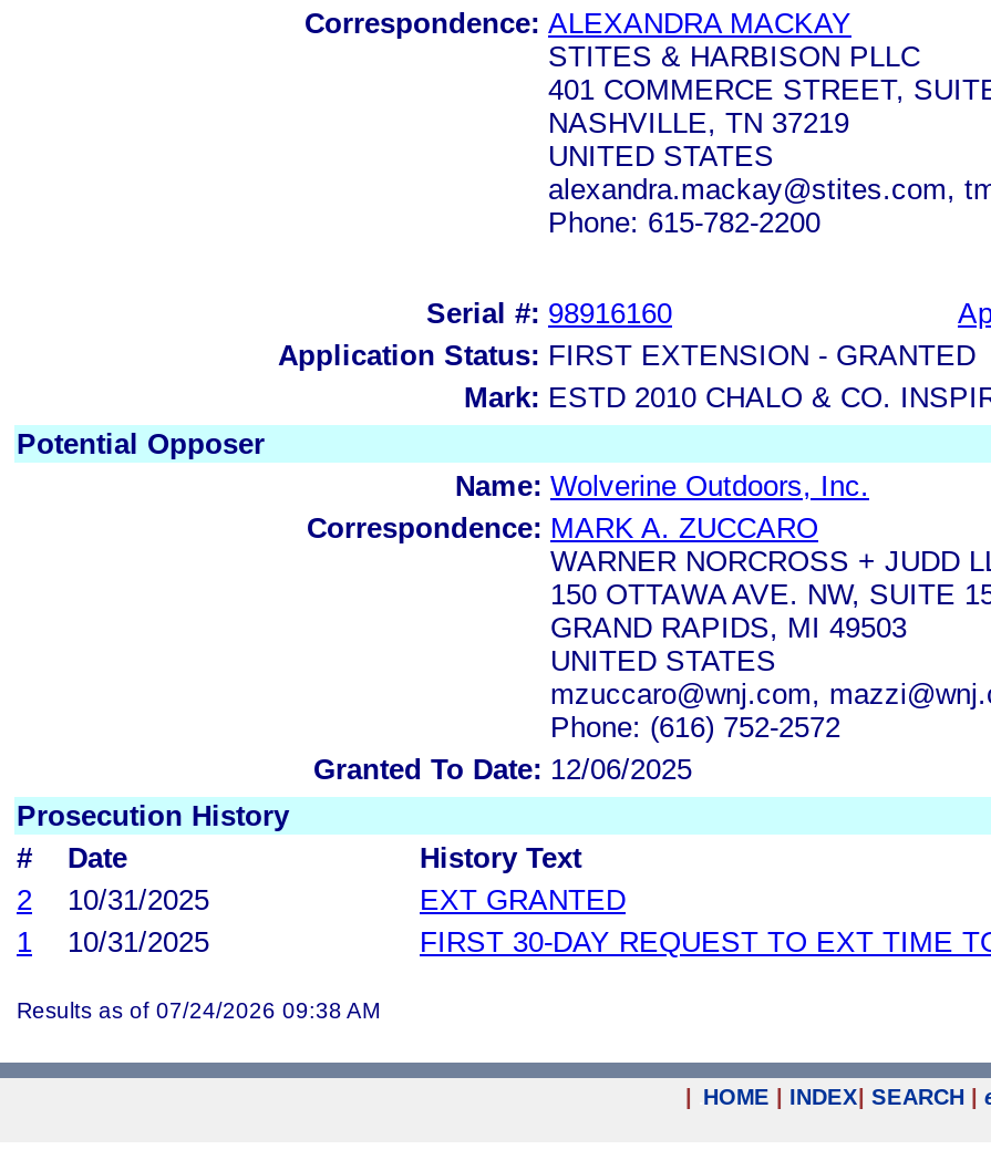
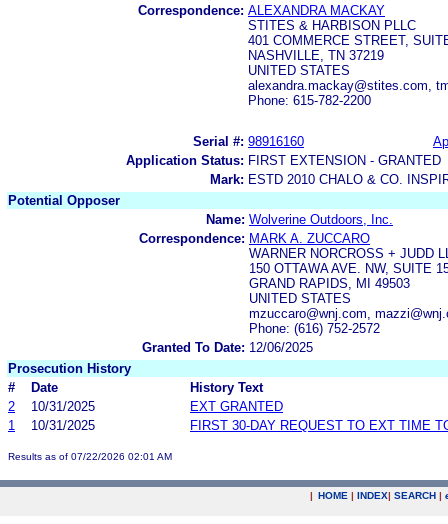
[17,998,380,1023] Results as of 07/24/2026 09:38 AM -> [8,451,172,462] Results as of 07/22/2026 02:01 AM

